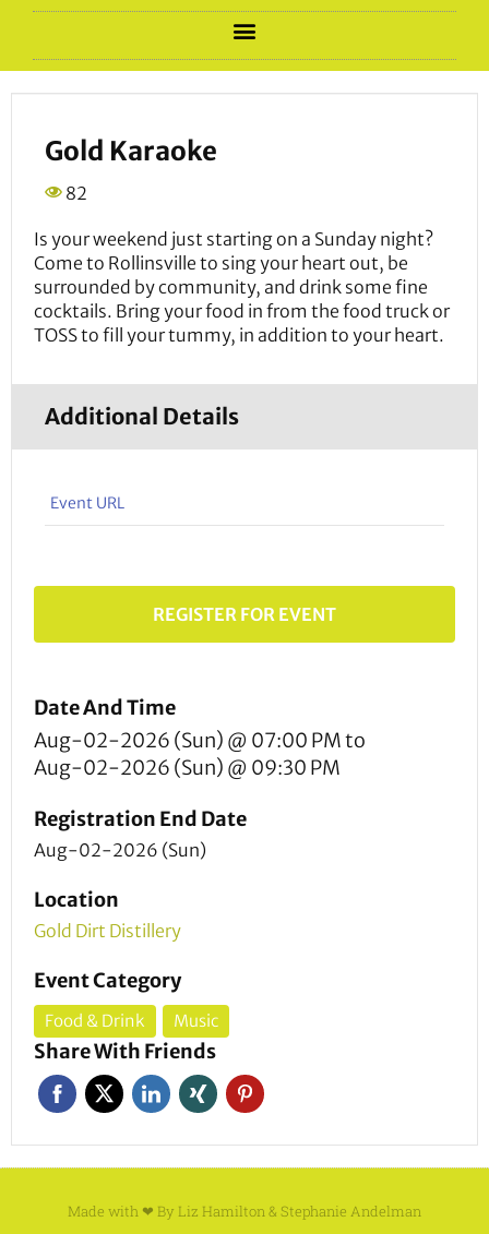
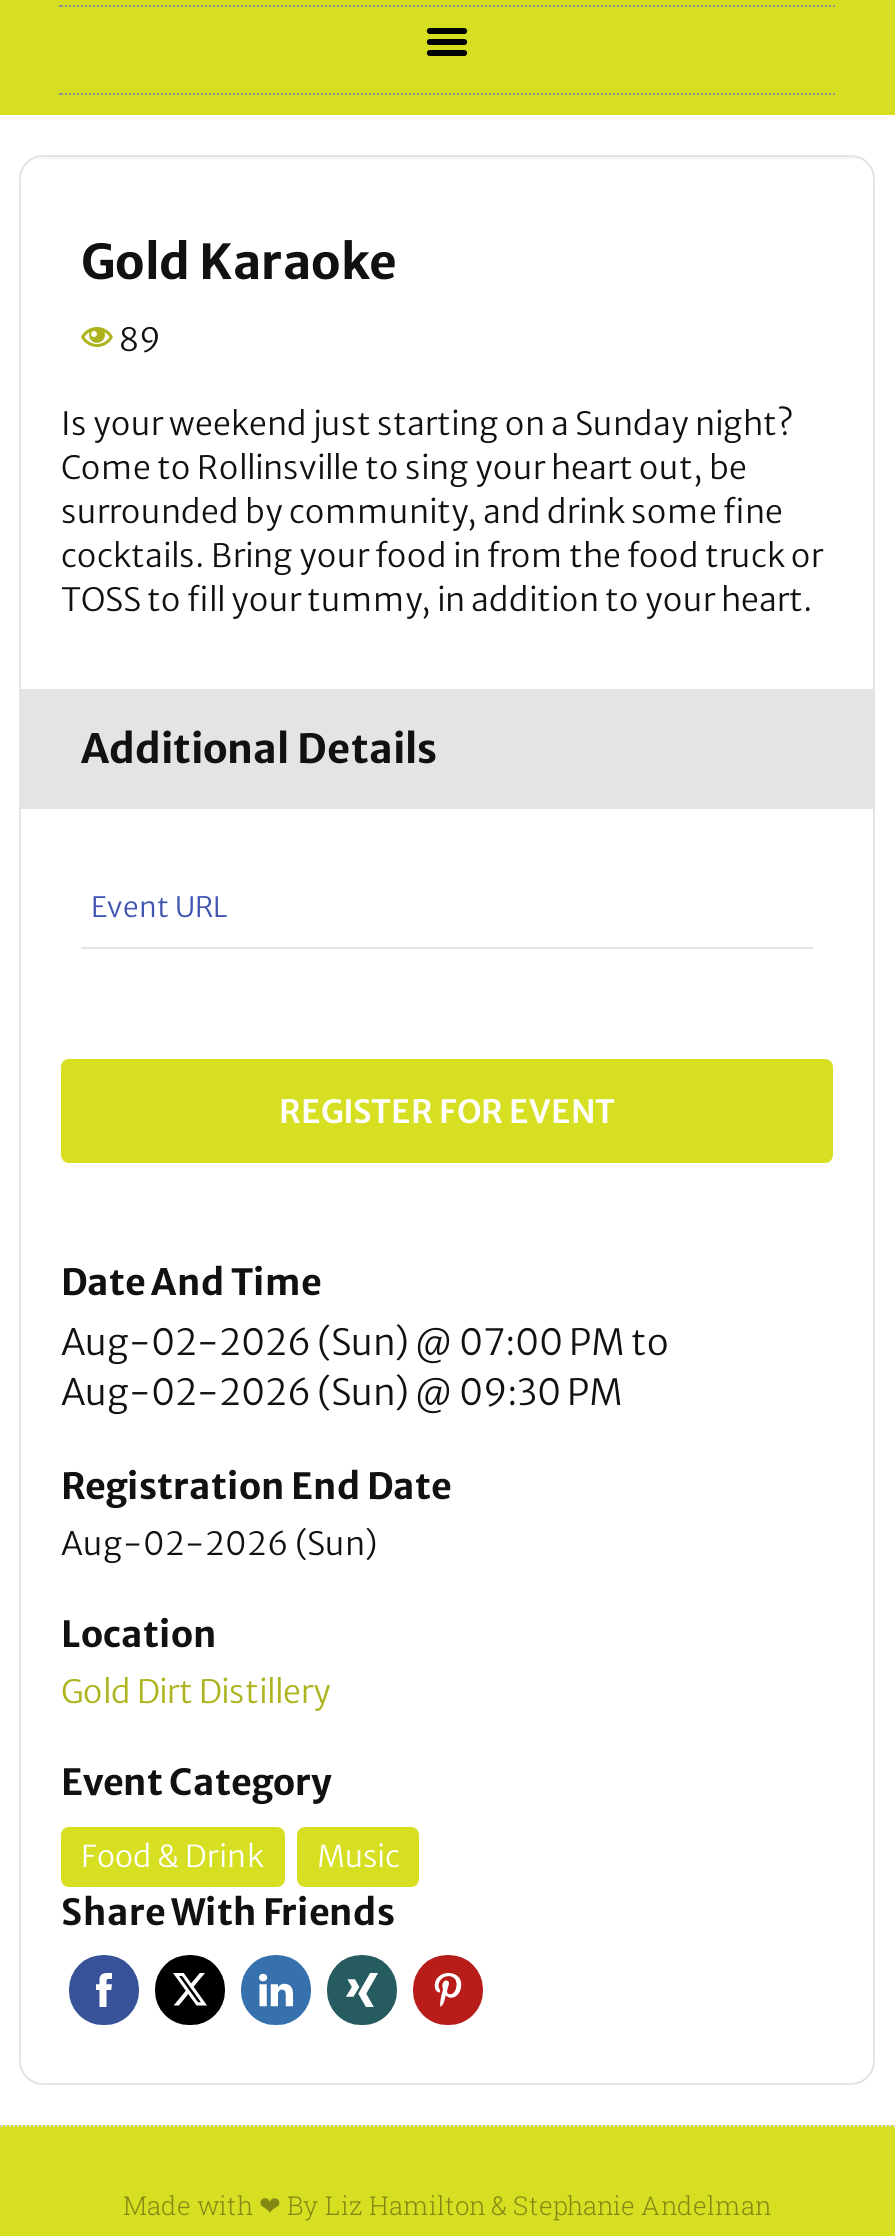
[62,182,87,204] 82 -> [113,319,161,359] 89

